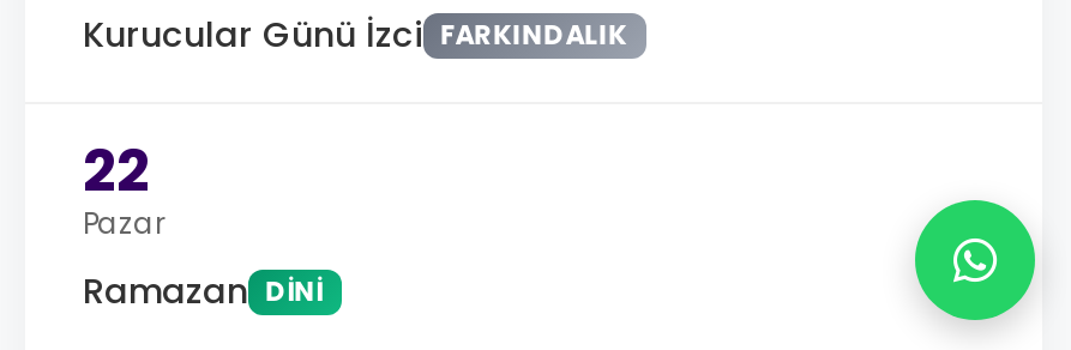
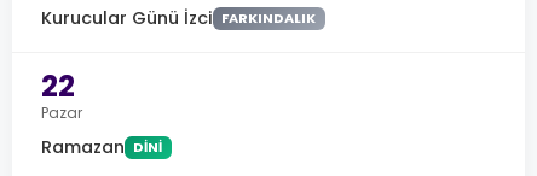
[910,198,1037,327] [image] -> none

